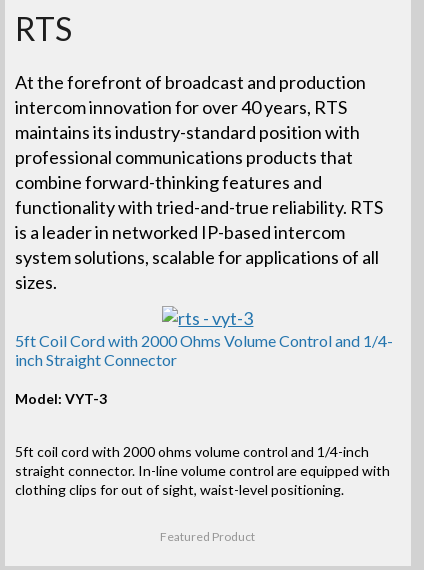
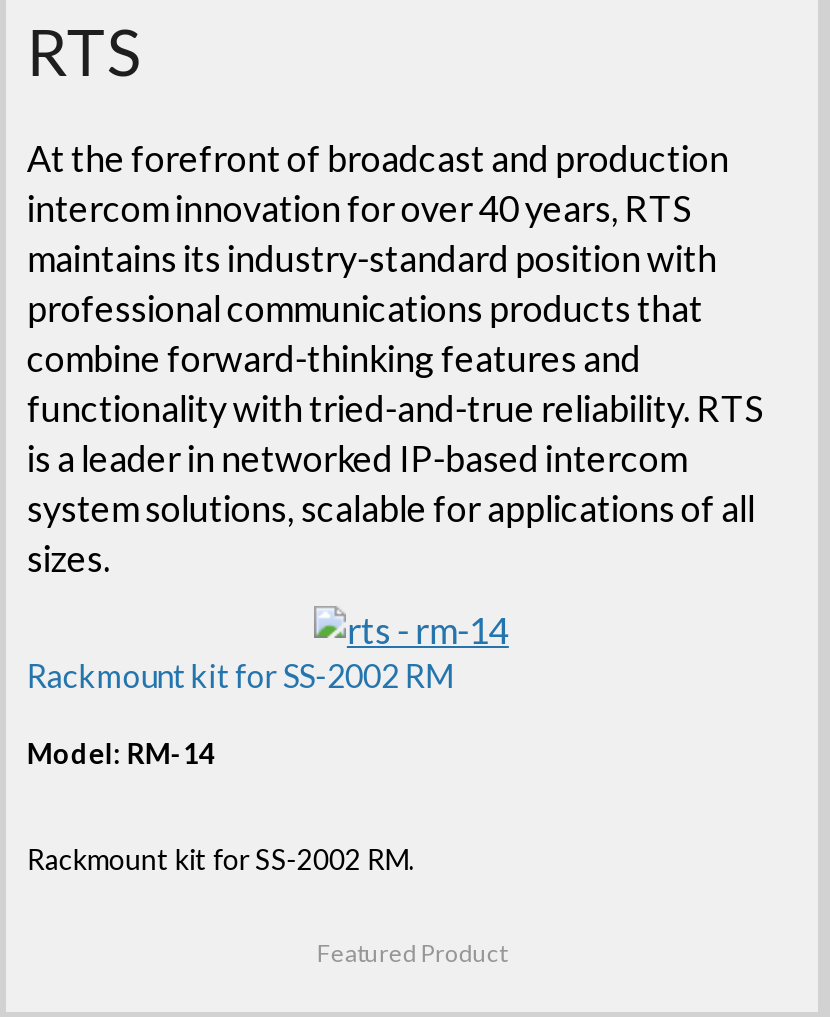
[15,330,393,368] 5ft Coil Cord with 2000 Ohms Volume Control and 1/4- | inch Straight Connector -> [27,655,457,693] Rackmount kit for SS-2002 RM
[15,390,107,407] Model: VYT-3 -> [27,736,215,770] Model: RM-14
[15,443,390,498] 5ft coil cord with 2000 ohms volume control and 1/4-inch | straight connector. In-line volume control are equipped with | clothing clips for out of sight, waist-level positioning. -> [27,842,415,876] Rackmount kit for SS-2002 RM.

